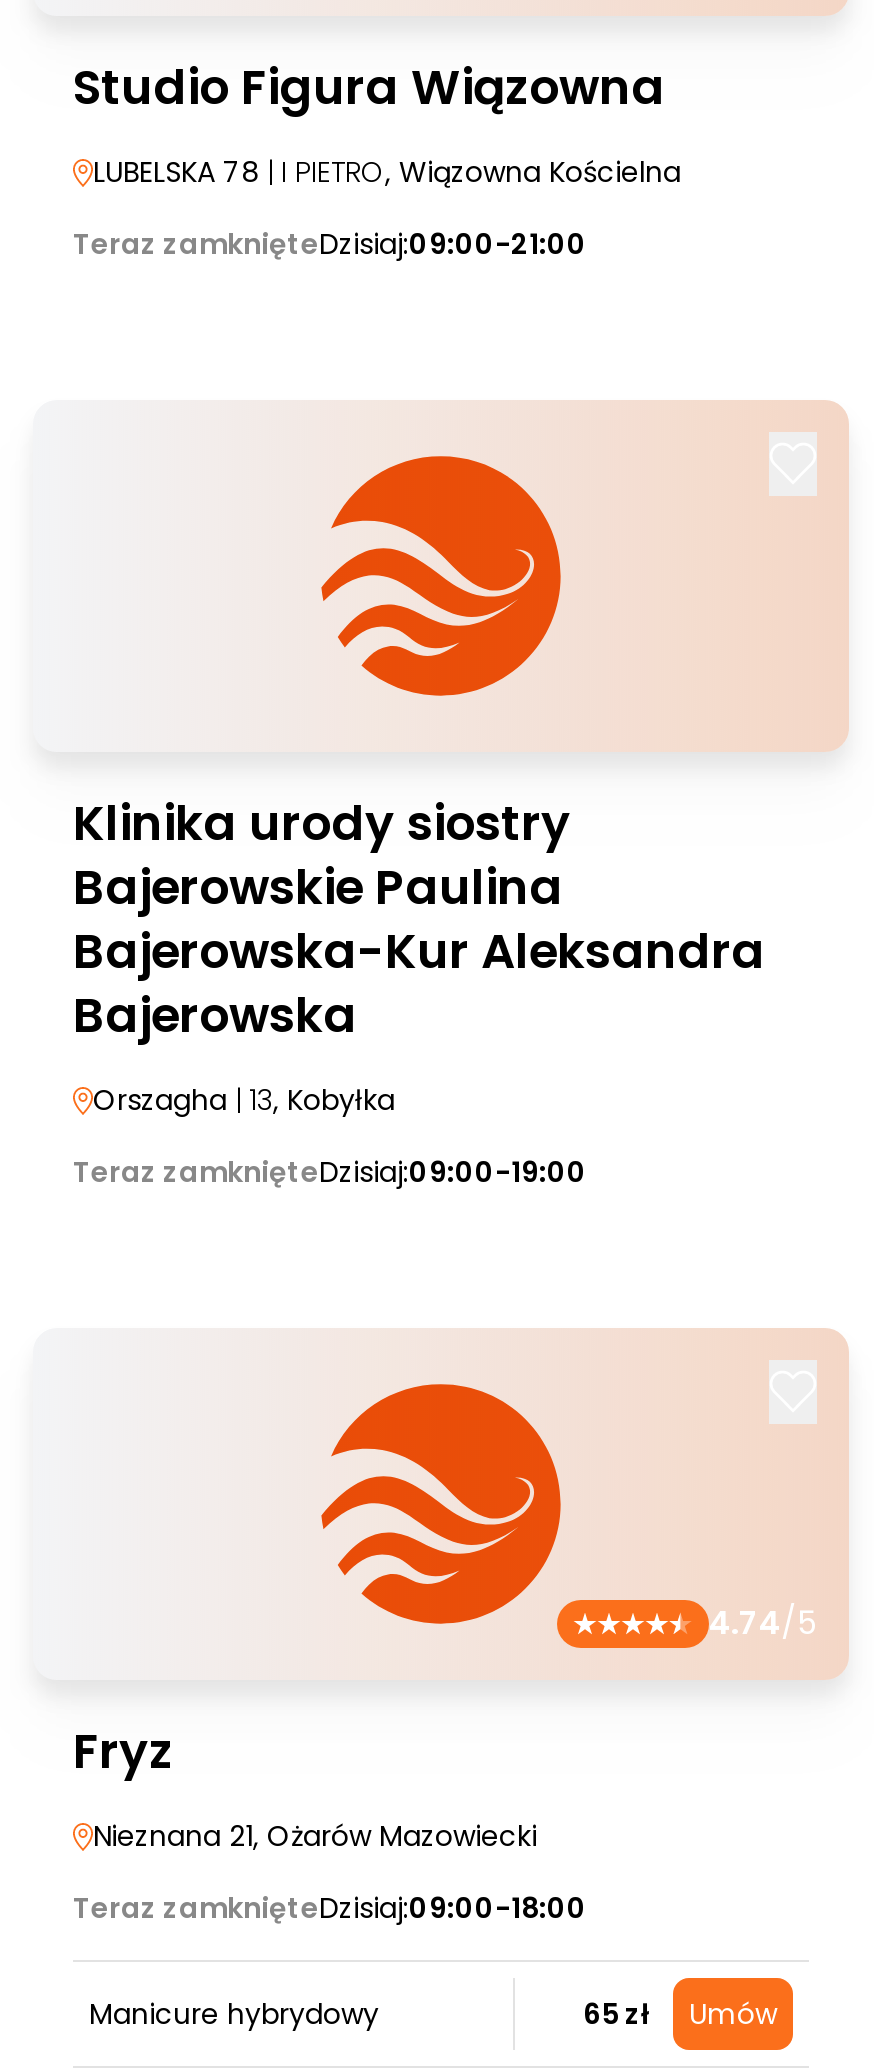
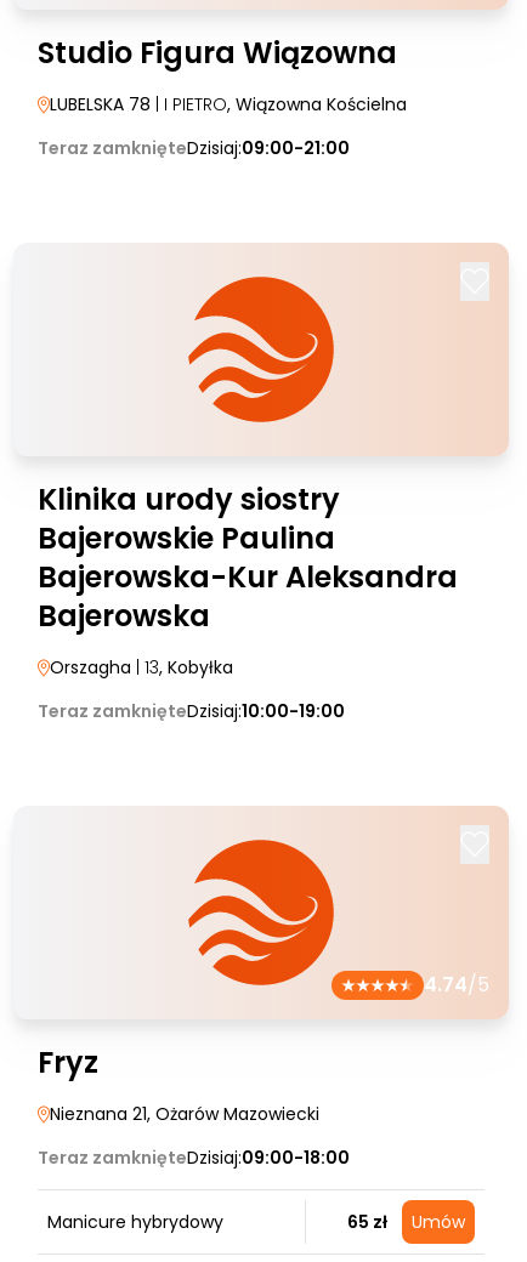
[73,1152,587,1192] Teraz zamknięteDzisiaj:09:00-19:00 -> [38,699,345,723] Teraz zamknięteDzisiaj:10:00-19:00

